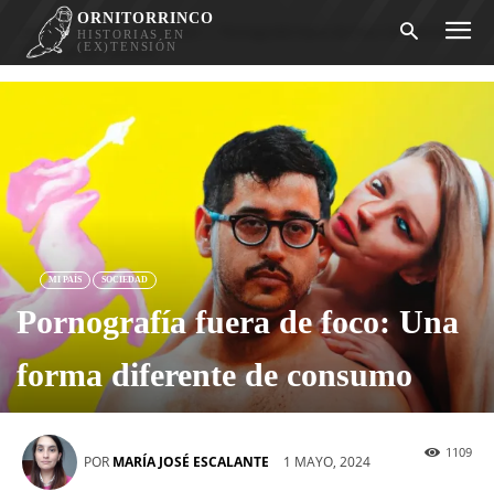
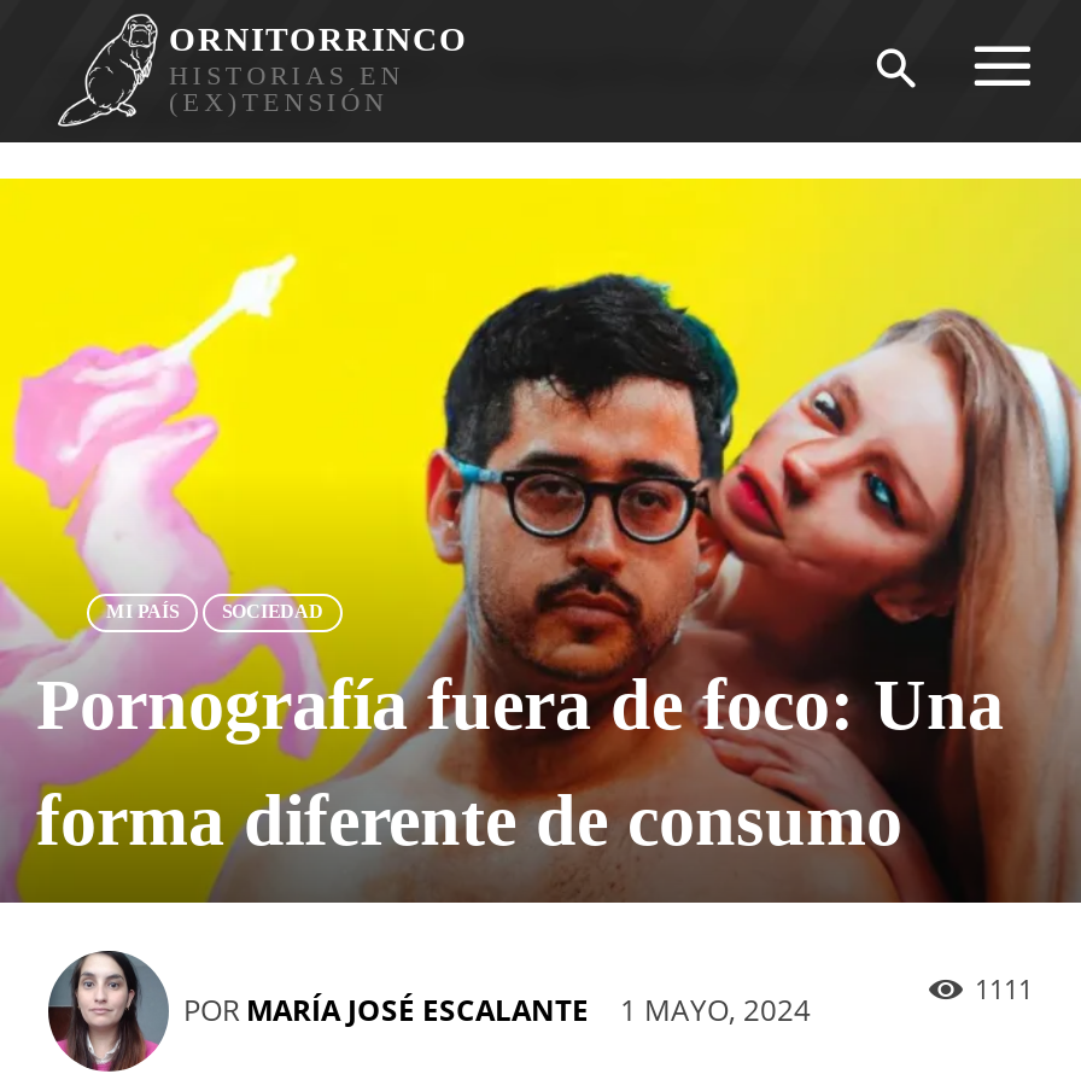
[445,444,472,460] 1109 -> [975,970,1033,1007] 1111

